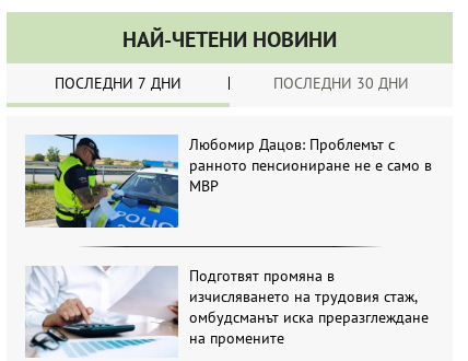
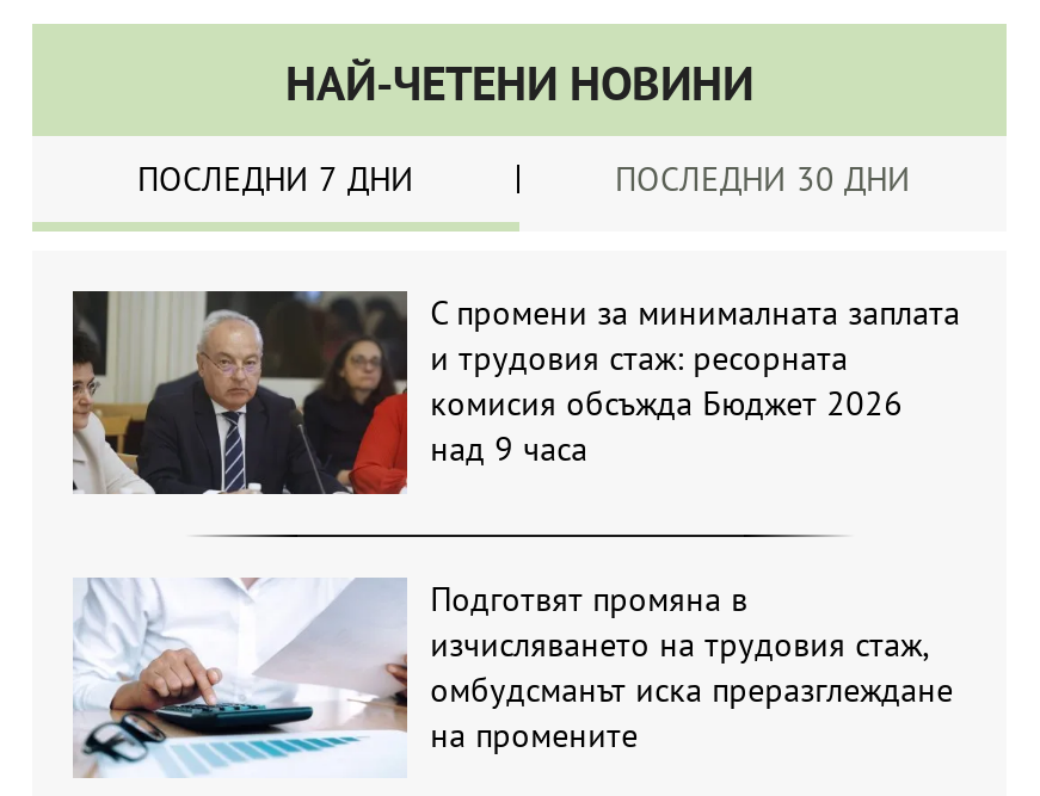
[25,135,431,229] [image] | Любомир Дацов: Проблемът с | ранното пенсиониране не е само в | МВР -> [70,289,960,496] [image] | С промени за минималната заплата | и трудовия стаж: ресорната | комисия обсъжда Бюджет 2026 | над 9 часа

